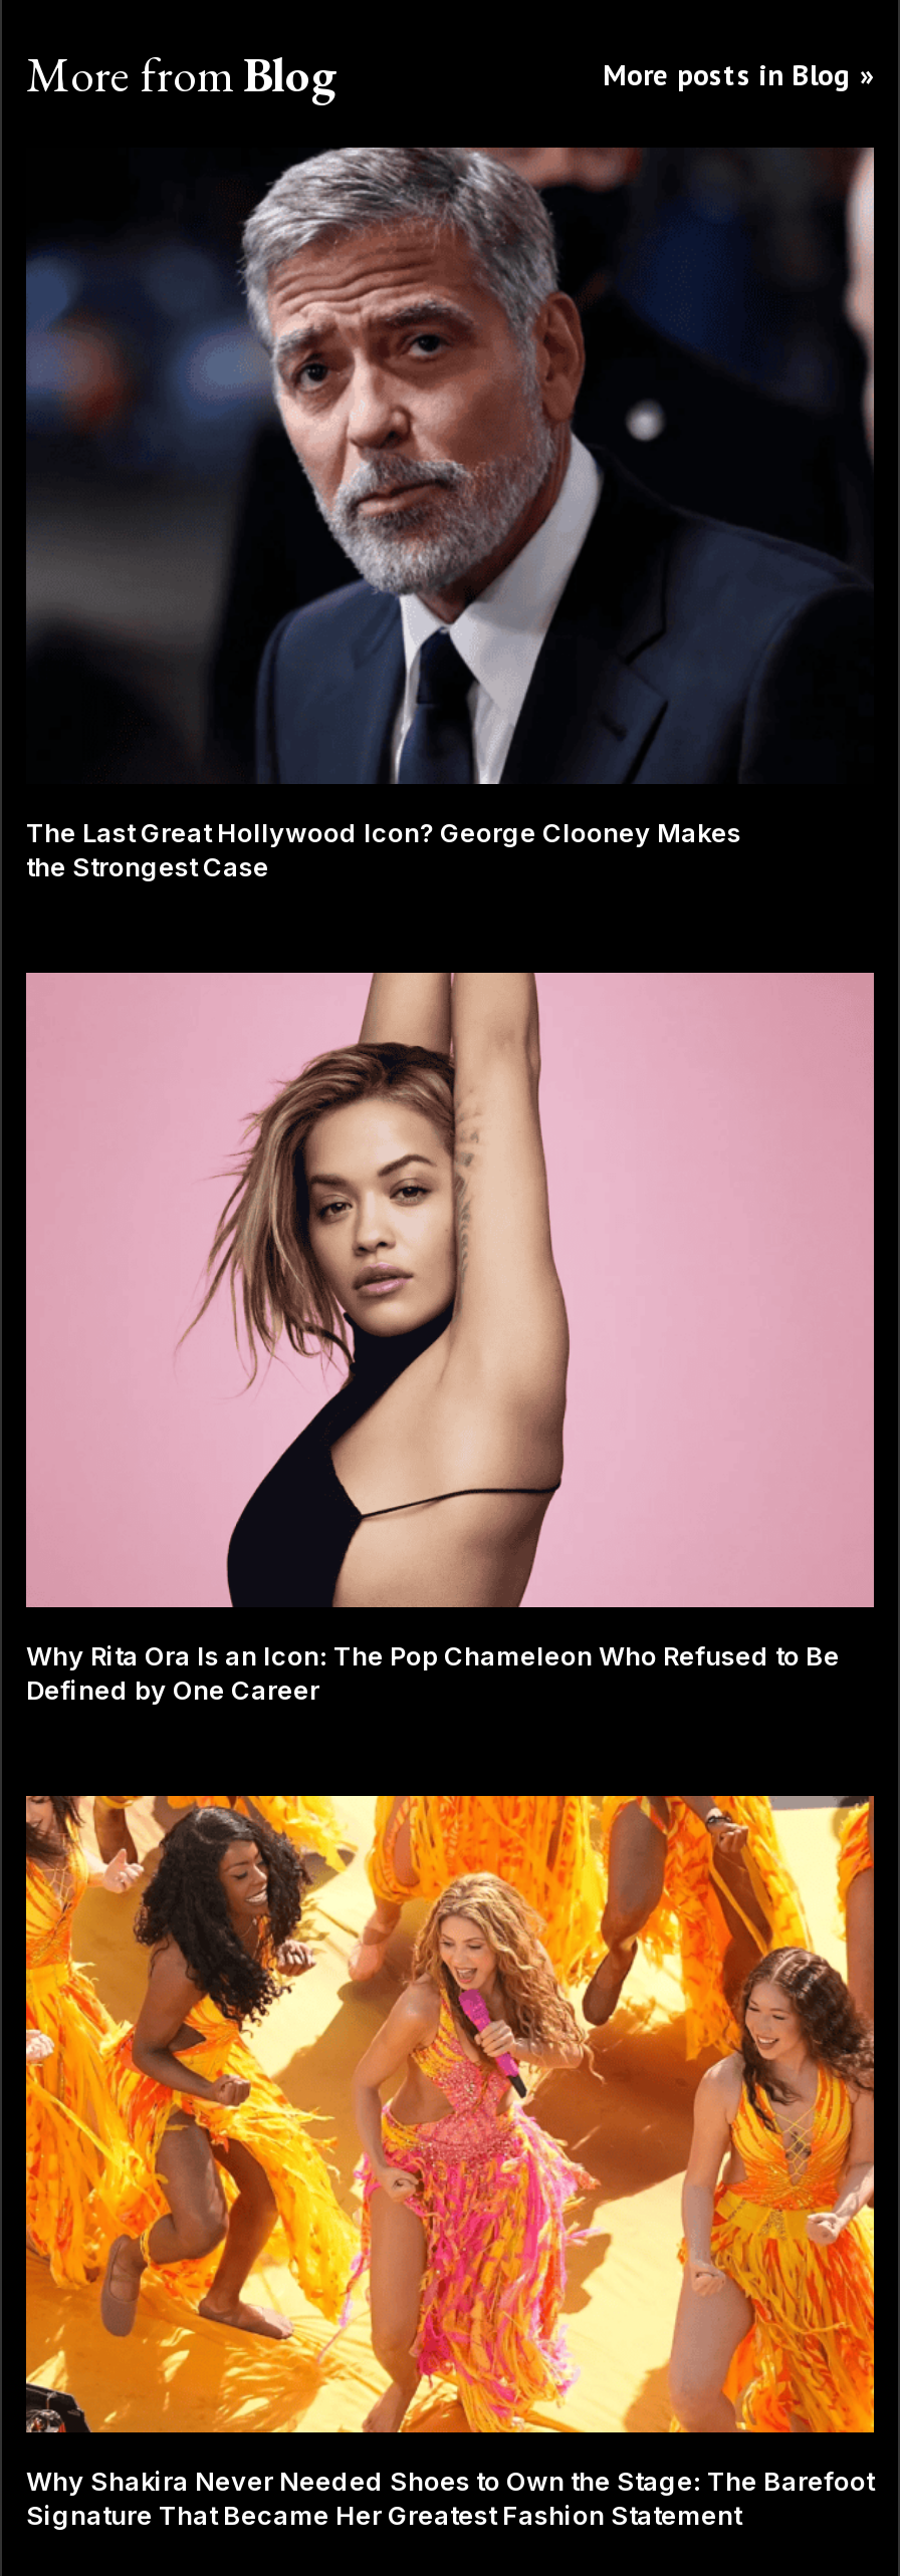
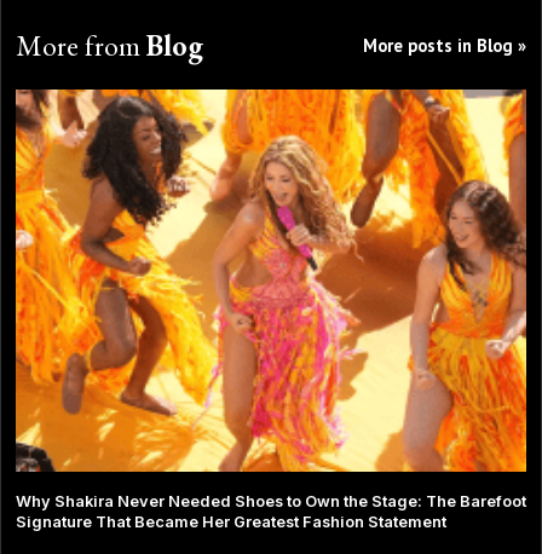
[24,147,876,882] [image] | The Last Great Hollywood Icon? George Clooney Makes | the Strongest Case -> none
[24,970,876,1706] [image] | Why Rita Ora Is an Icon: The Pop Chameleon Who Refused to Be | Defined by One Career -> none

